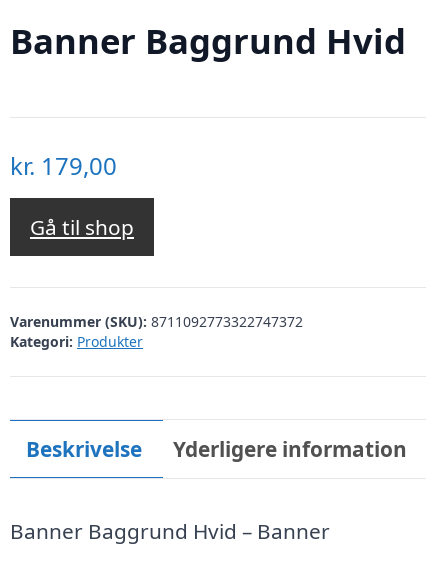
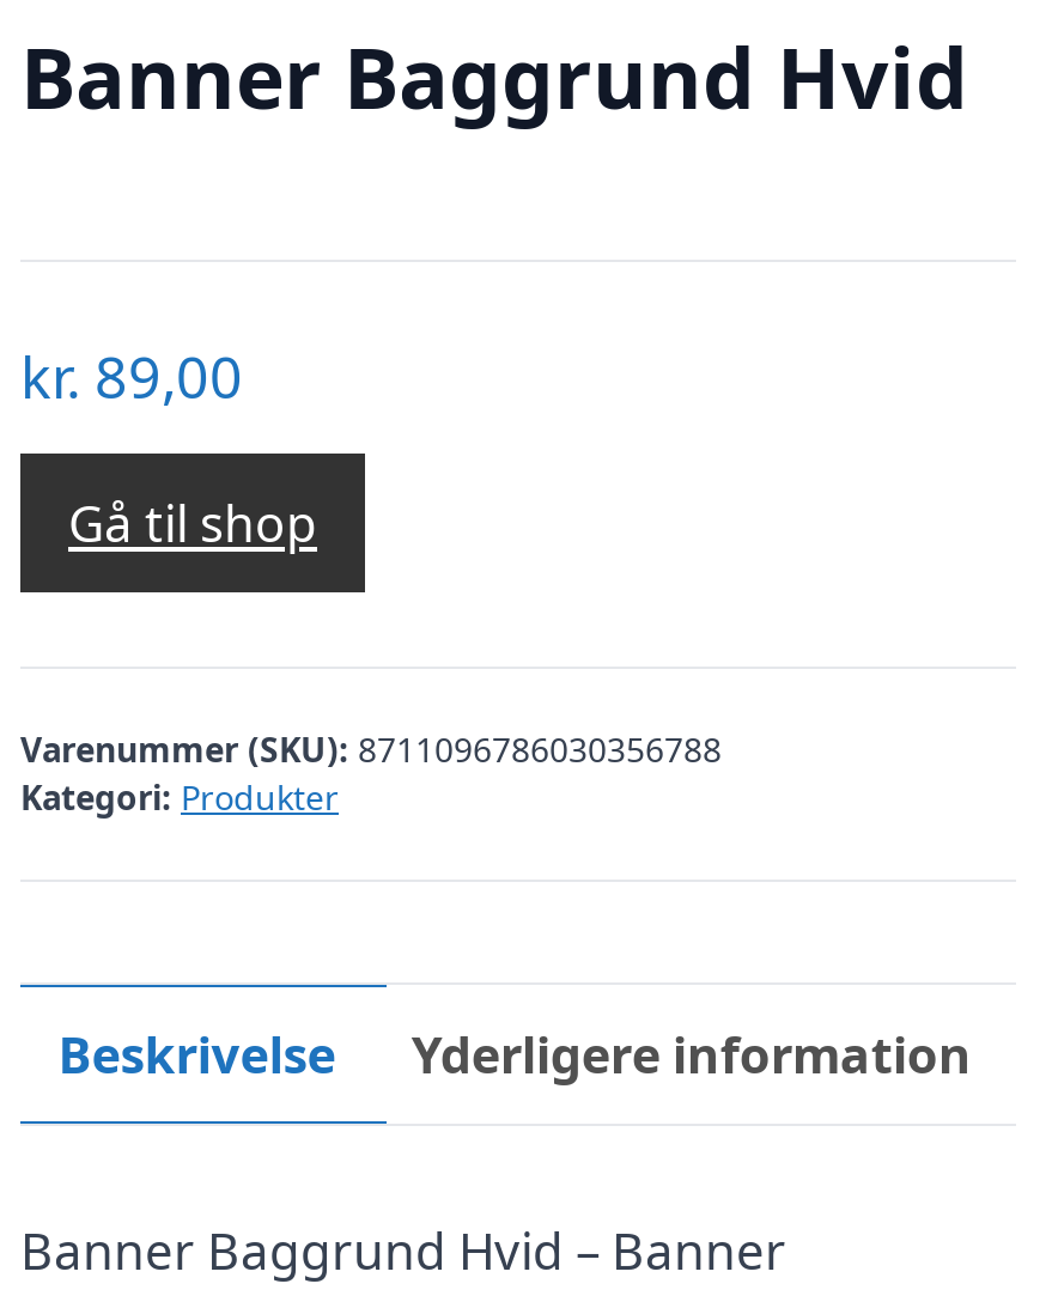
[10,149,117,182] kr. 179,00 -> [20,336,243,415] kr. 89,00
[10,312,303,331] Varenummer (SKU): 8711092773322747372 -> [20,726,722,772] Varenummer (SKU): 8711096786030356788

